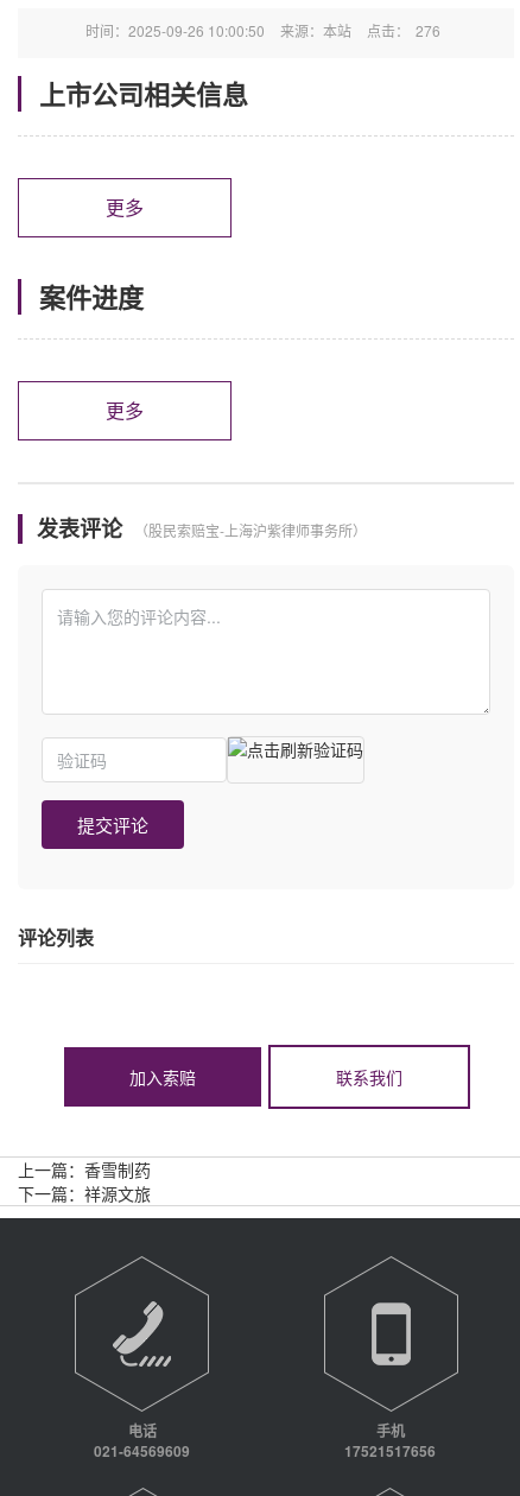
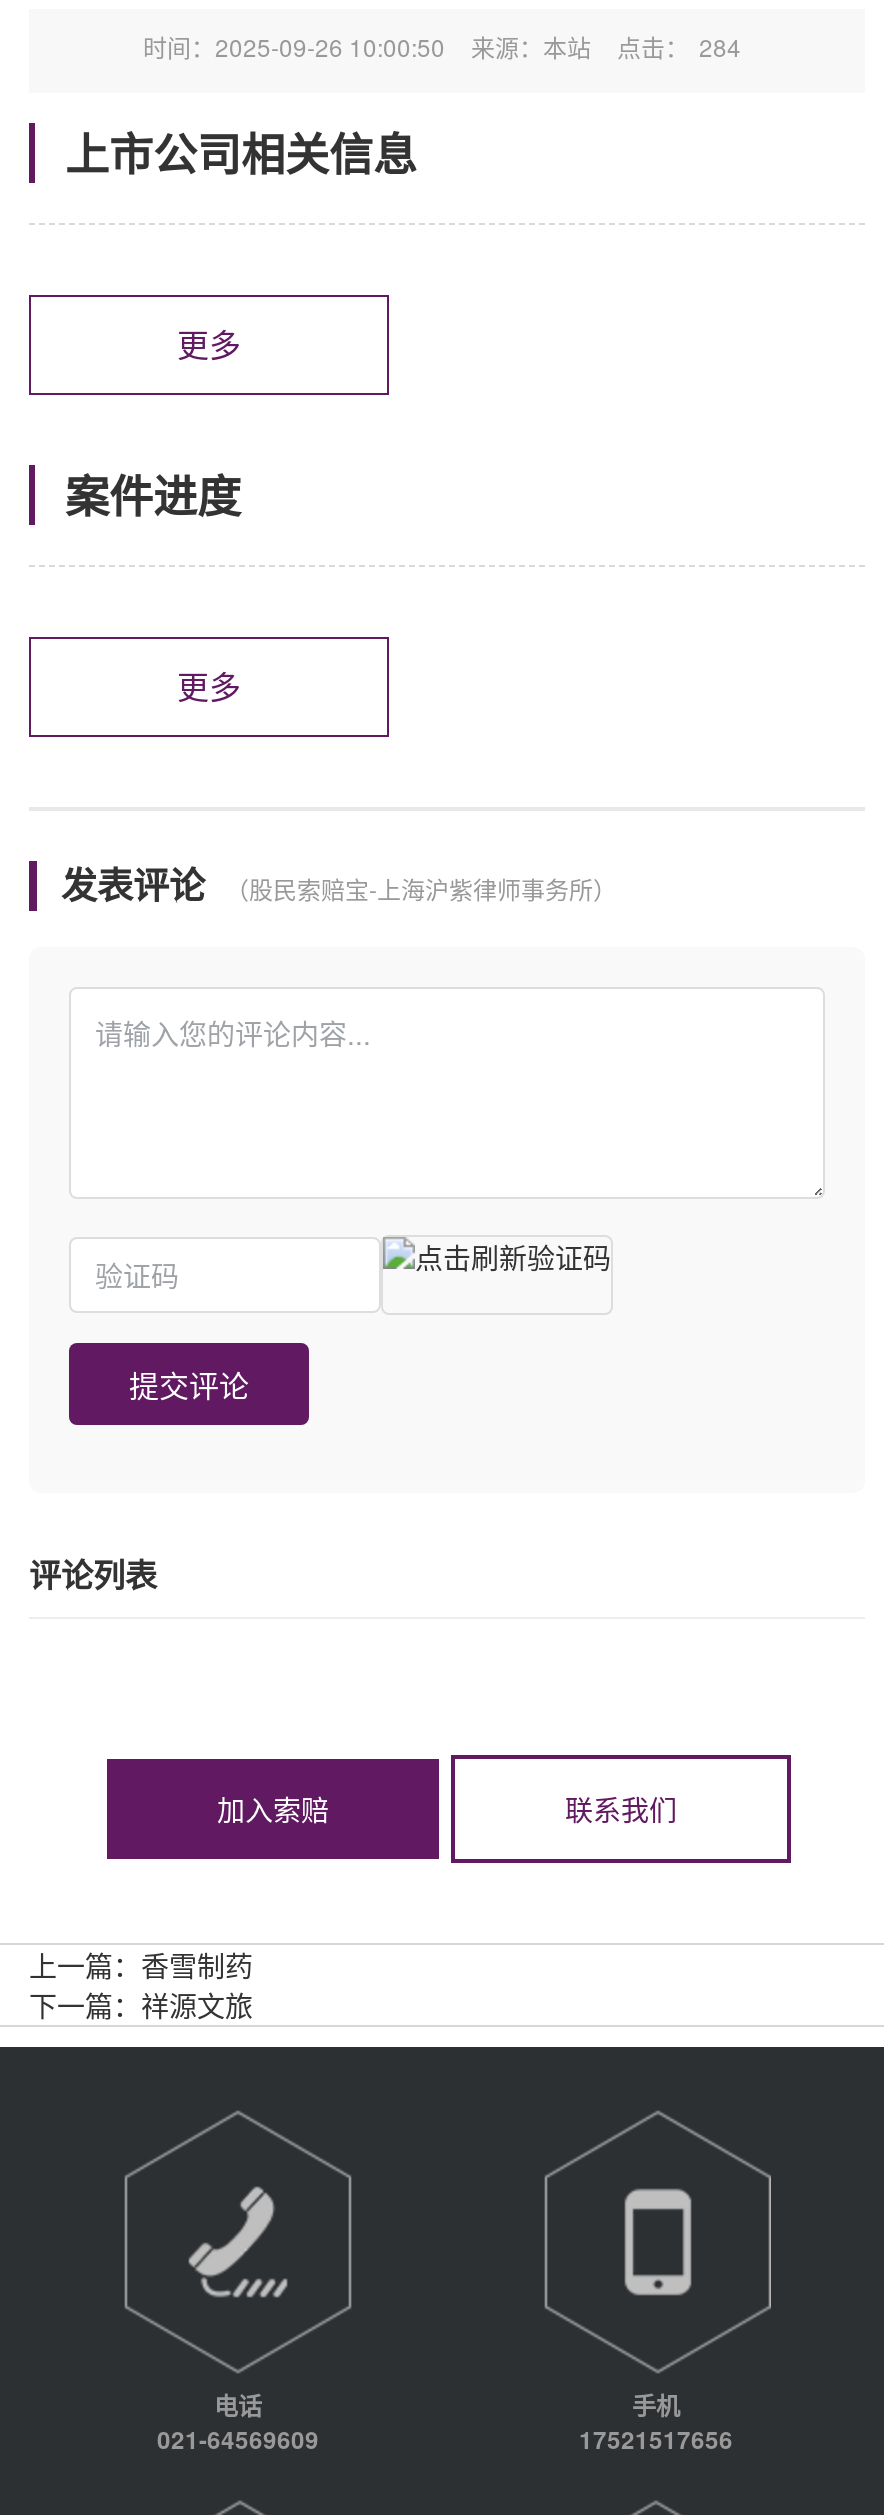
[85,20,440,40] 时间：2025-09-26 10:00:50 来源：本站 点击： 276 -> [143,29,741,63] 时间：2025-09-26 10:00:50 来源：本站 点击： 284

